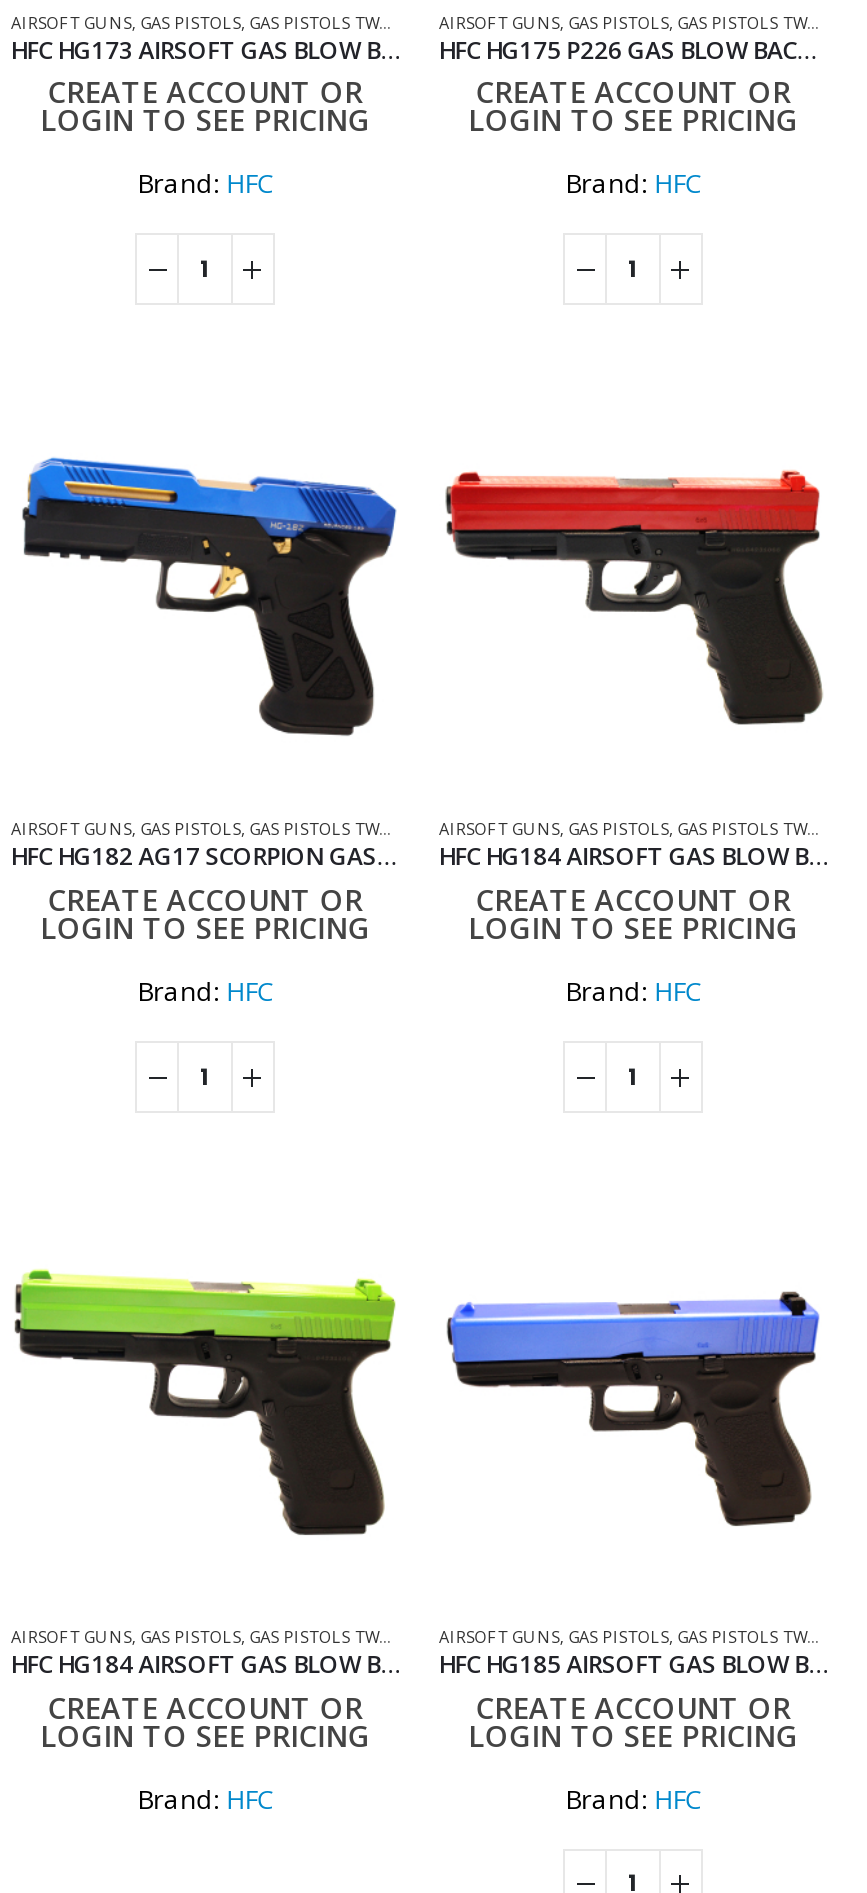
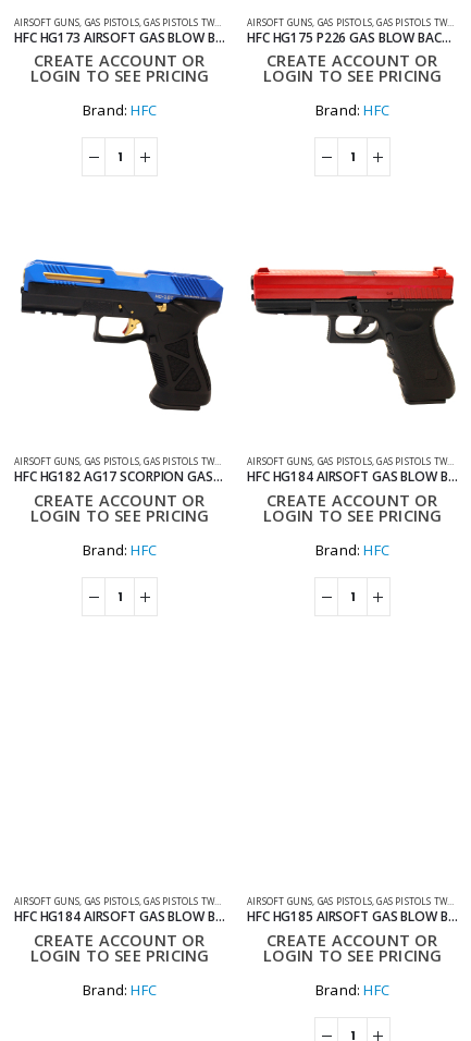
[13,1267,397,1537] [image] -> none
[445,1289,821,1529] [image] -> none

